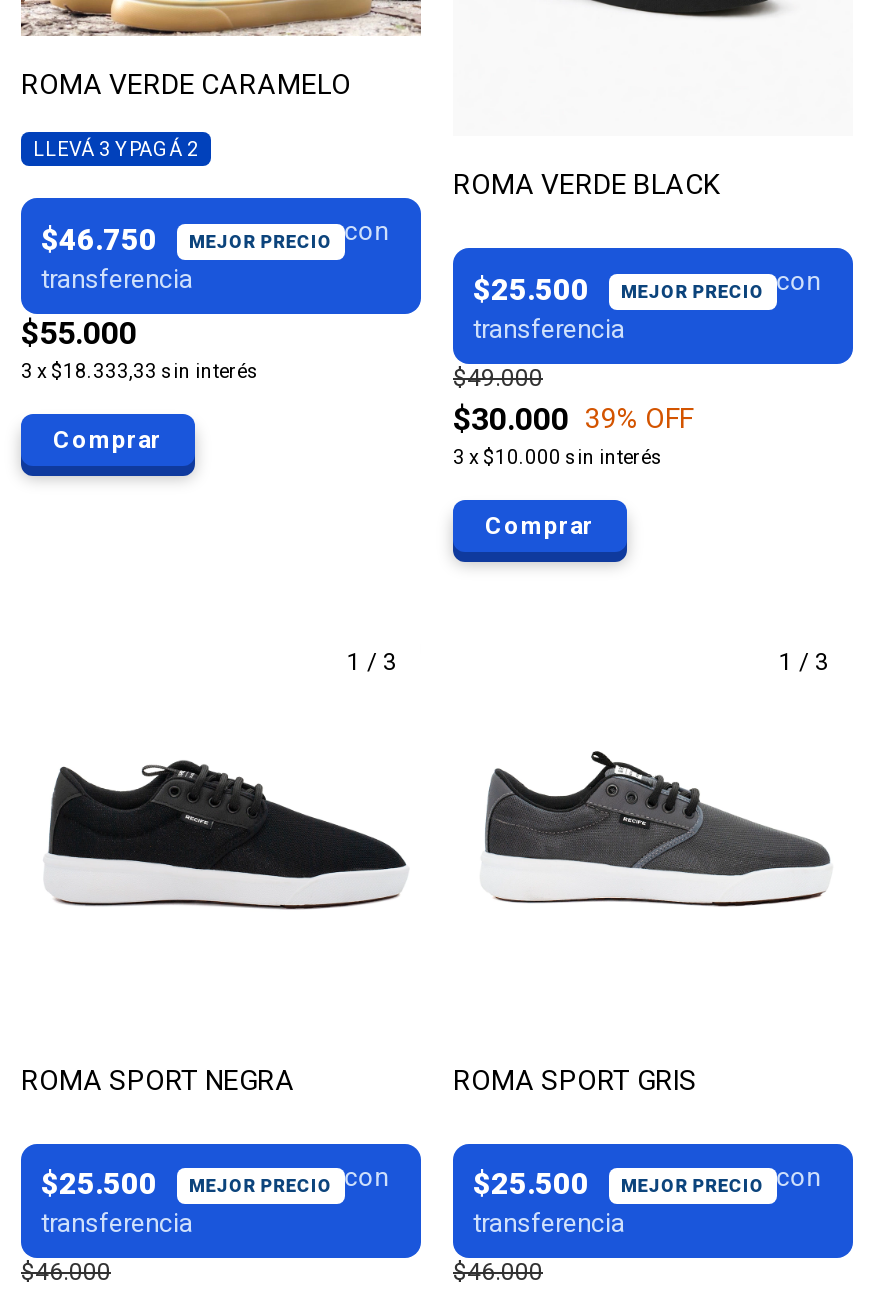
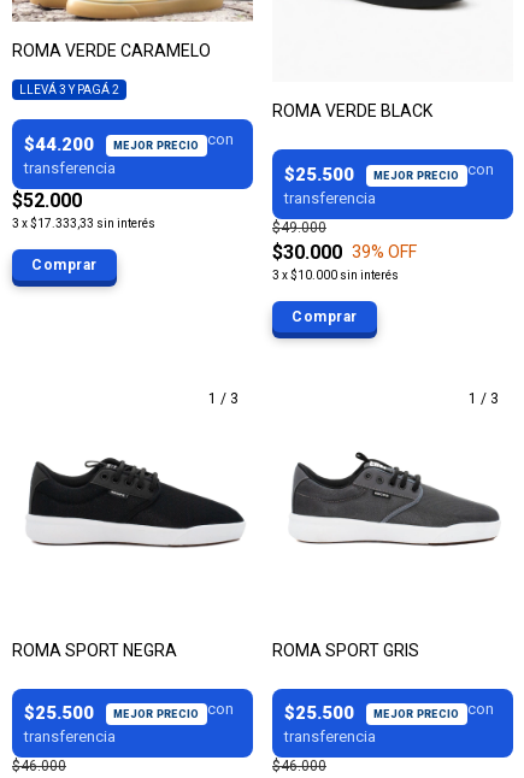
[41,222,165,258] $46.750 -> [24,134,99,155] $44.200
[21,314,137,352] $55.000 -> [12,189,82,212] $52.000
[21,360,259,382] 3 x $18.333,33 sin interés -> [12,217,155,230] 3 x $17.333,33 sin interés

